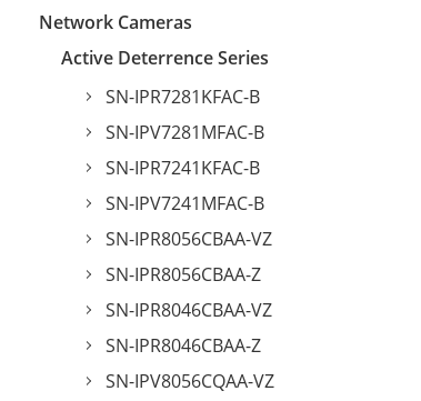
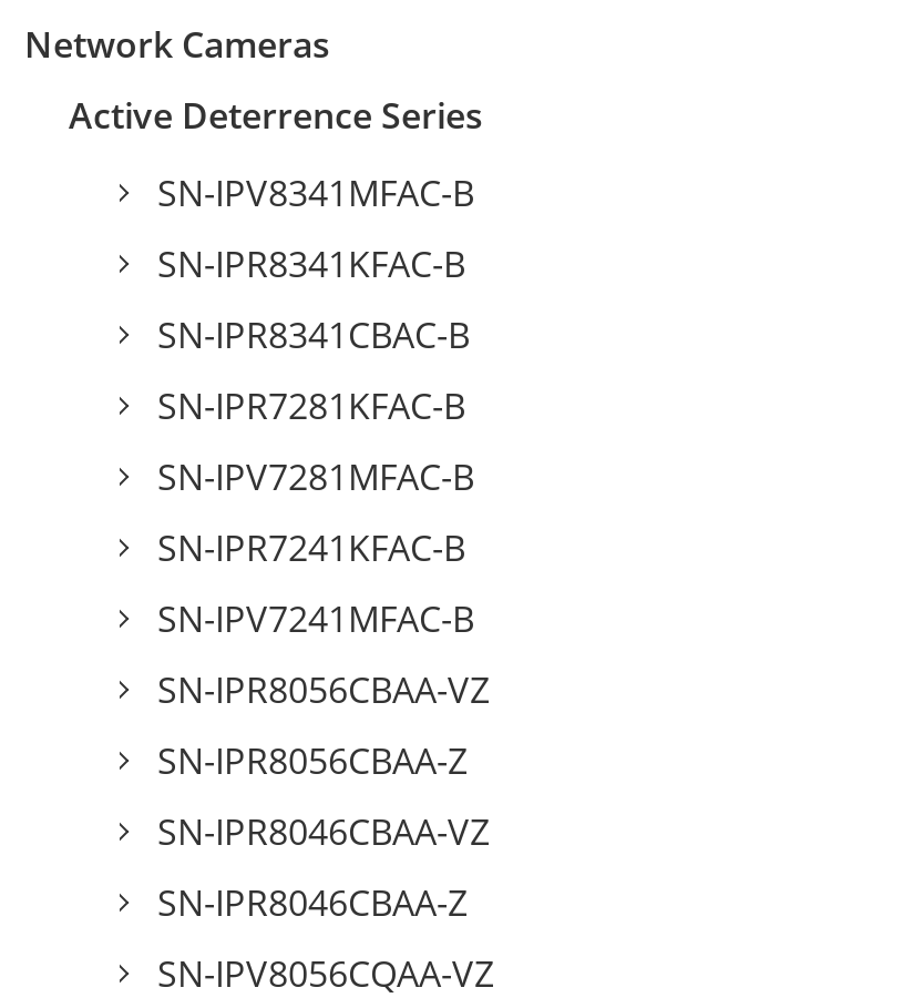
none -> [157,169,474,359] SN-IPV8341MFAC-B | SN-IPR8341KFAC-B | SN-IPR8341CBAC-B

